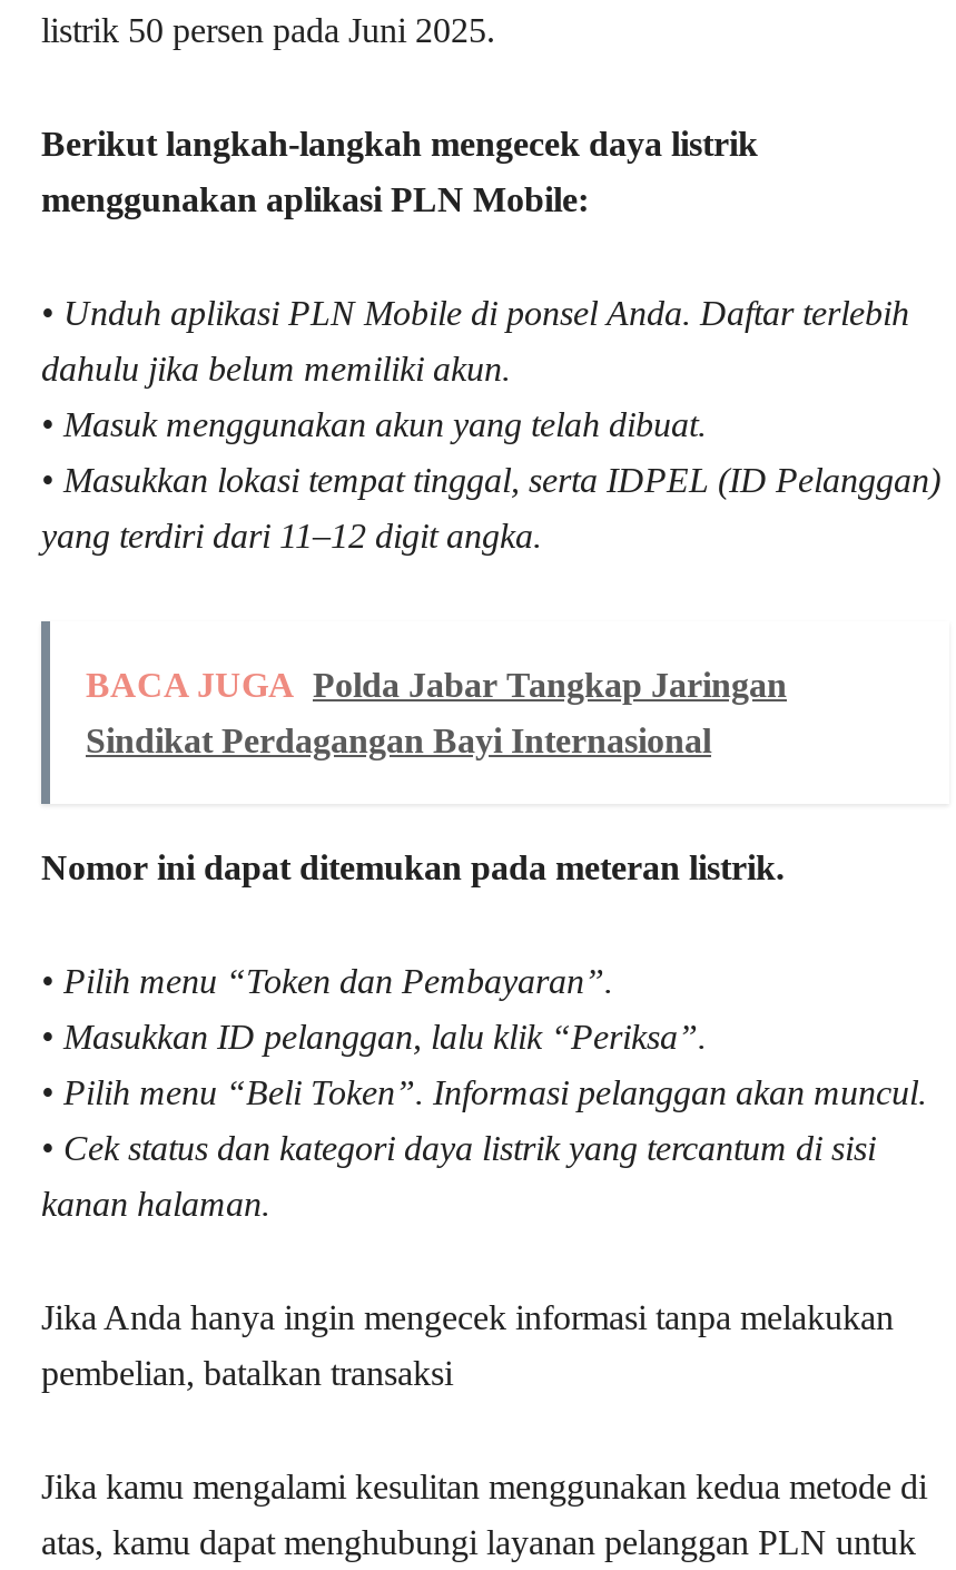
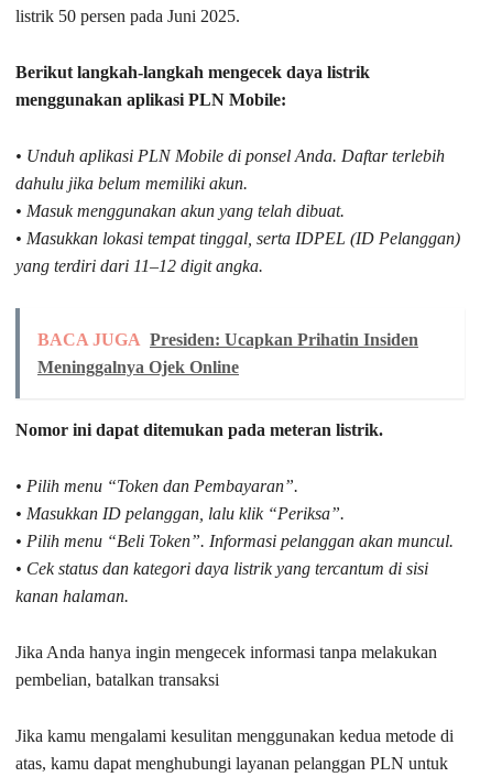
[86,665,787,703] BACA JUGA Polda Jabar Tangkap Jaringan -> [37,330,418,348] BACA JUGA Presiden: Ucapkan Prihatin Insiden
[86,721,711,758] Sindikat Perdagangan Bayi Internasional -> [37,357,239,376] Meninggalnya Ojek Online

